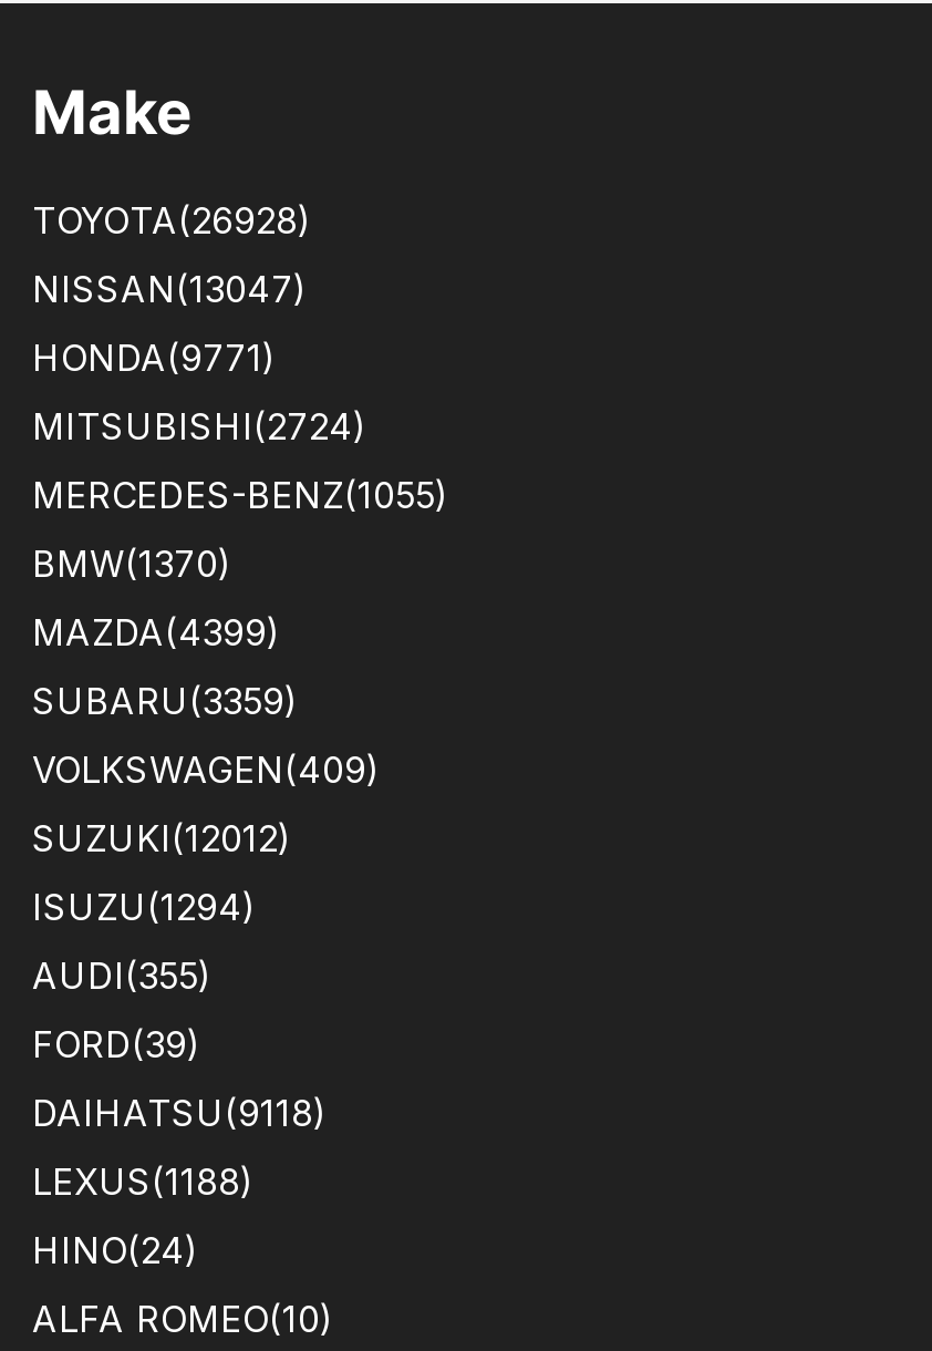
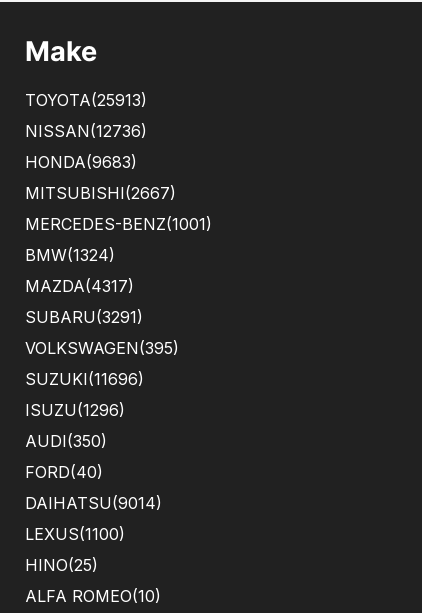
[32,199,311,243] TOYOTA(26928) -> [25,90,147,110] TOYOTA(25913)
[32,267,307,312] NISSAN (13047) -> [25,121,147,141] NISSAN (12736)
[32,336,276,380] HONDA(9771) -> [25,152,137,172] HONDA(9683)
[32,405,366,449] MITSUBISHI (2724) -> [25,183,176,203] MITSUBISHI (2667)
[32,473,448,518] MERCEDES-BENZ(1055) -> [25,214,212,234] MERCEDES-BENZ(1001)
[32,542,231,586] BMW(1370) -> [25,245,115,265] BMW(1324)
[32,611,280,655] MAZDA(4399) -> [25,276,134,296] MAZDA(4317)
[32,679,298,724] SUBARU (3359) -> [25,307,143,327] SUBARU (3291)
[32,748,380,792] VOLKSWAGEN (409) -> [25,338,179,358] VOLKSWAGEN (395)
[32,817,291,861] SUZUKI (12012) -> [25,369,144,389] SUZUKI (11696)
[32,885,256,930] ISUZU (1294) -> [25,400,125,420] ISUZU (1296)
[32,954,211,998] AUDI (355) -> [25,431,107,451] AUDI (350)
[32,1023,200,1067] FORD(39) -> [25,462,103,482] FORD(40)
[32,1091,327,1136] DAIHATSU (9118) -> [25,493,162,513] DAIHATSU (9014)
[32,1160,253,1204] LEXUS (1188) -> [25,524,125,544] LEXUS (1100)
[32,1229,198,1273] HINO(24) -> [25,555,98,575] HINO(25)

